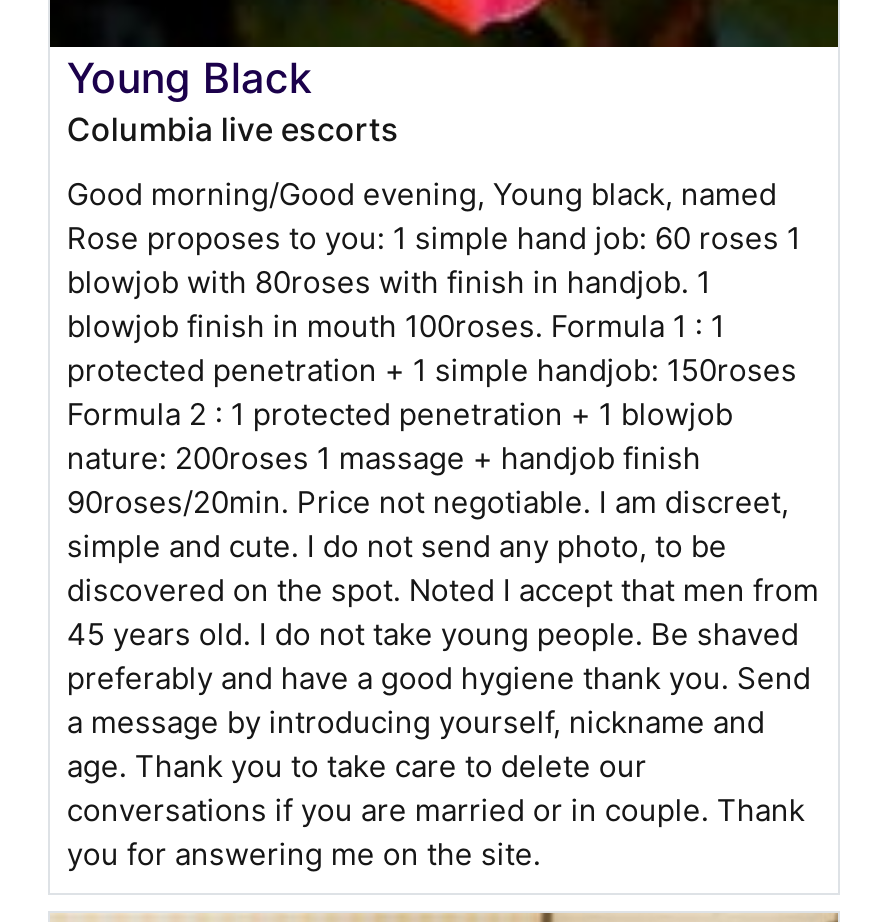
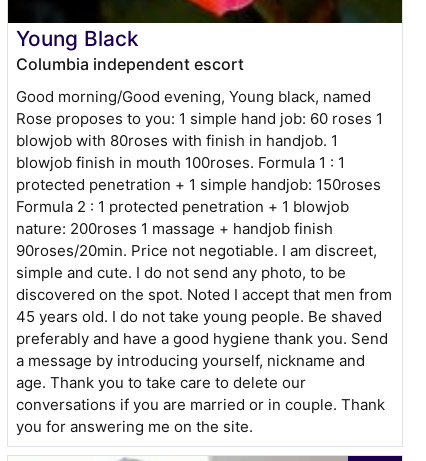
[67,109,399,149] Columbia live escorts -> [16,54,244,74] Columbia independent escort

